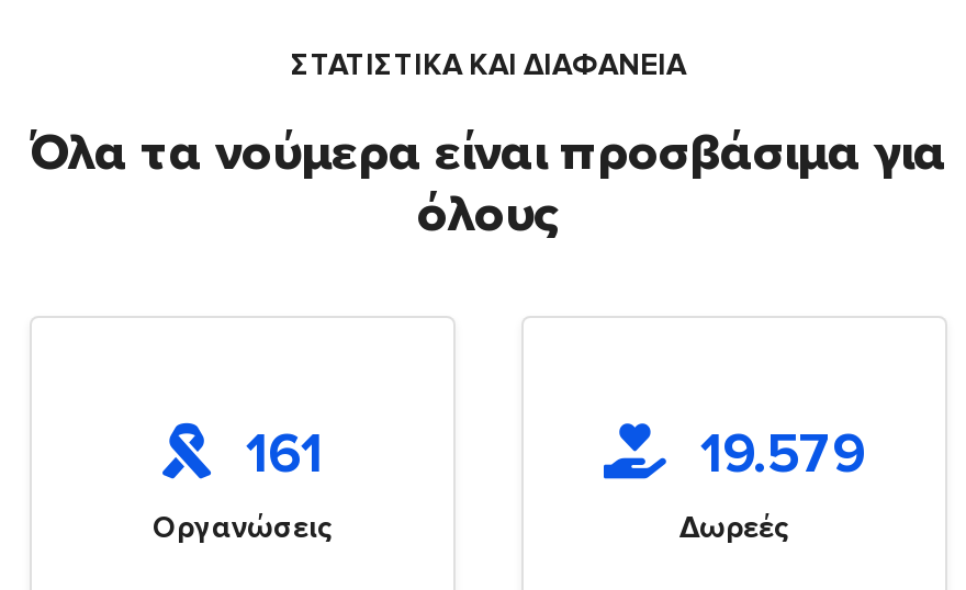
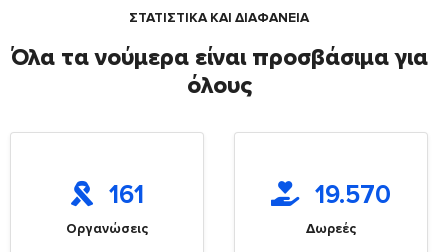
[700,422,865,490] 19.579 -> [315,180,391,211] 19.570

